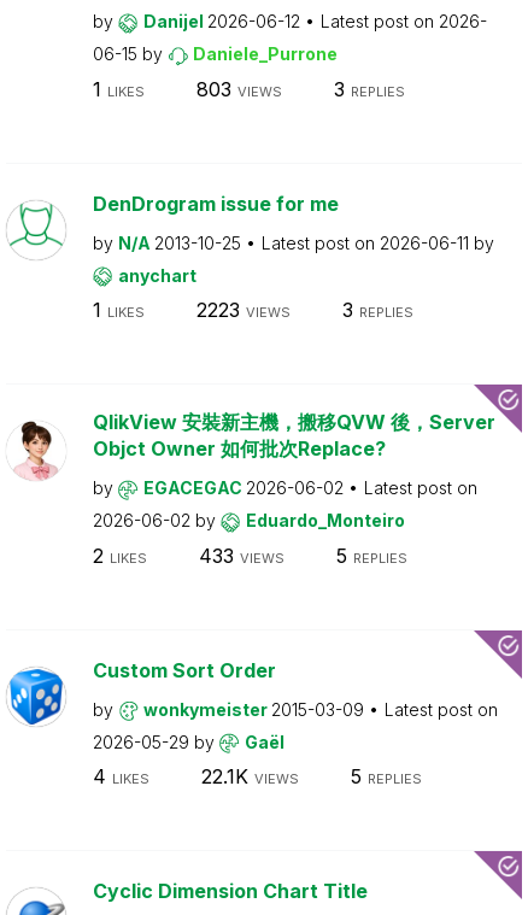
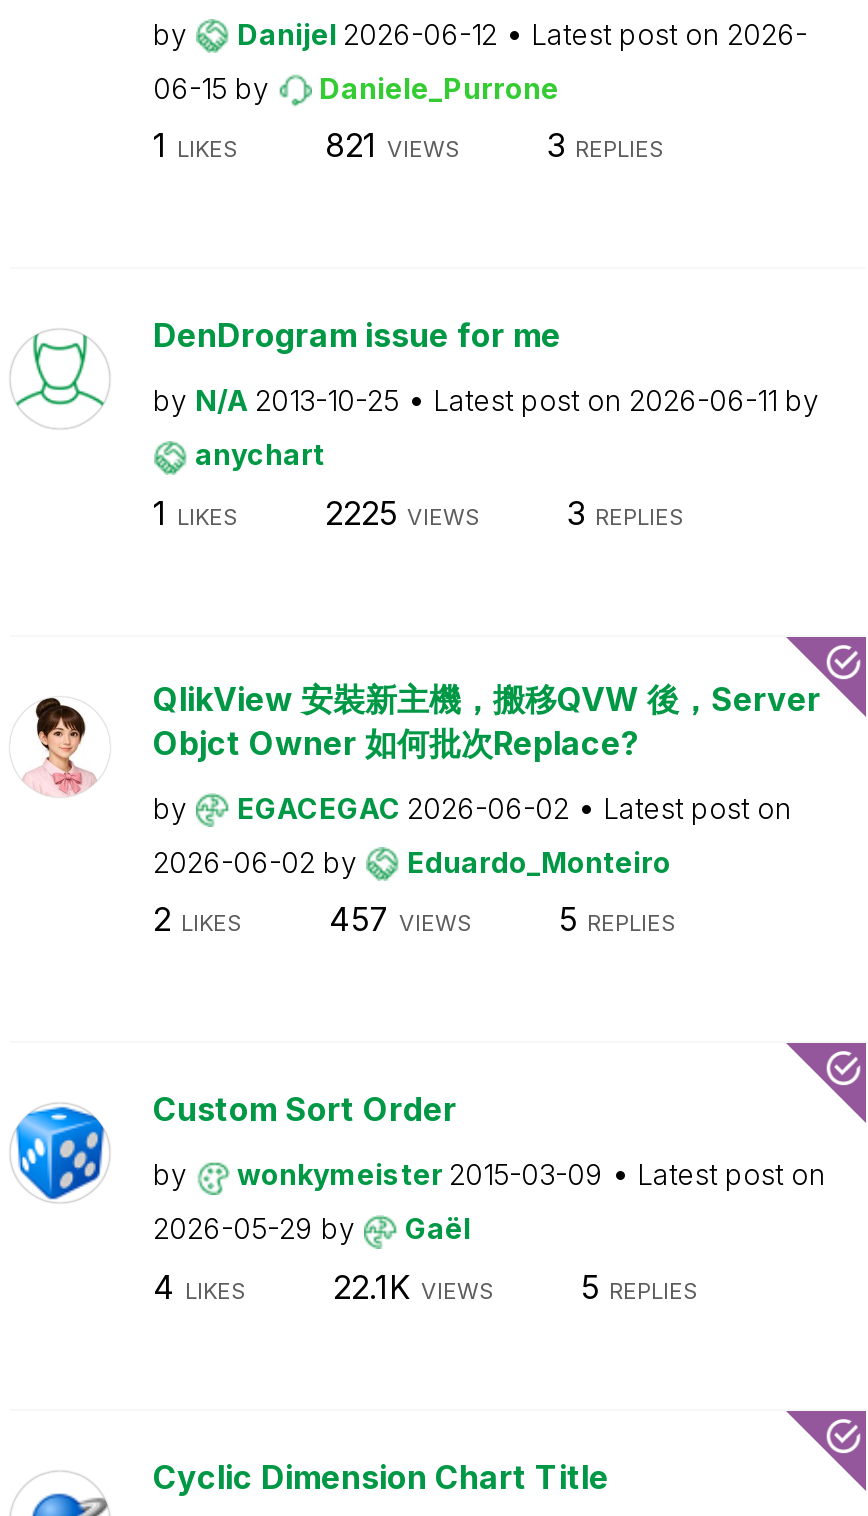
[92,77,404,101] 1 LIKES 803 VIEWS 3 REPLIES -> [153,125,665,165] 1 LIKES 821 VIEWS 3 REPLIES
[92,298,413,322] 1 LIKES 2223 VIEWS 3 REPLIES -> [153,492,685,532] 1 LIKES 2225 VIEWS 3 REPLIES
[92,543,407,567] 2 LIKES 433 VIEWS 5 REPLIES -> [153,899,677,939] 2 LIKES 457 VIEWS 5 REPLIES

